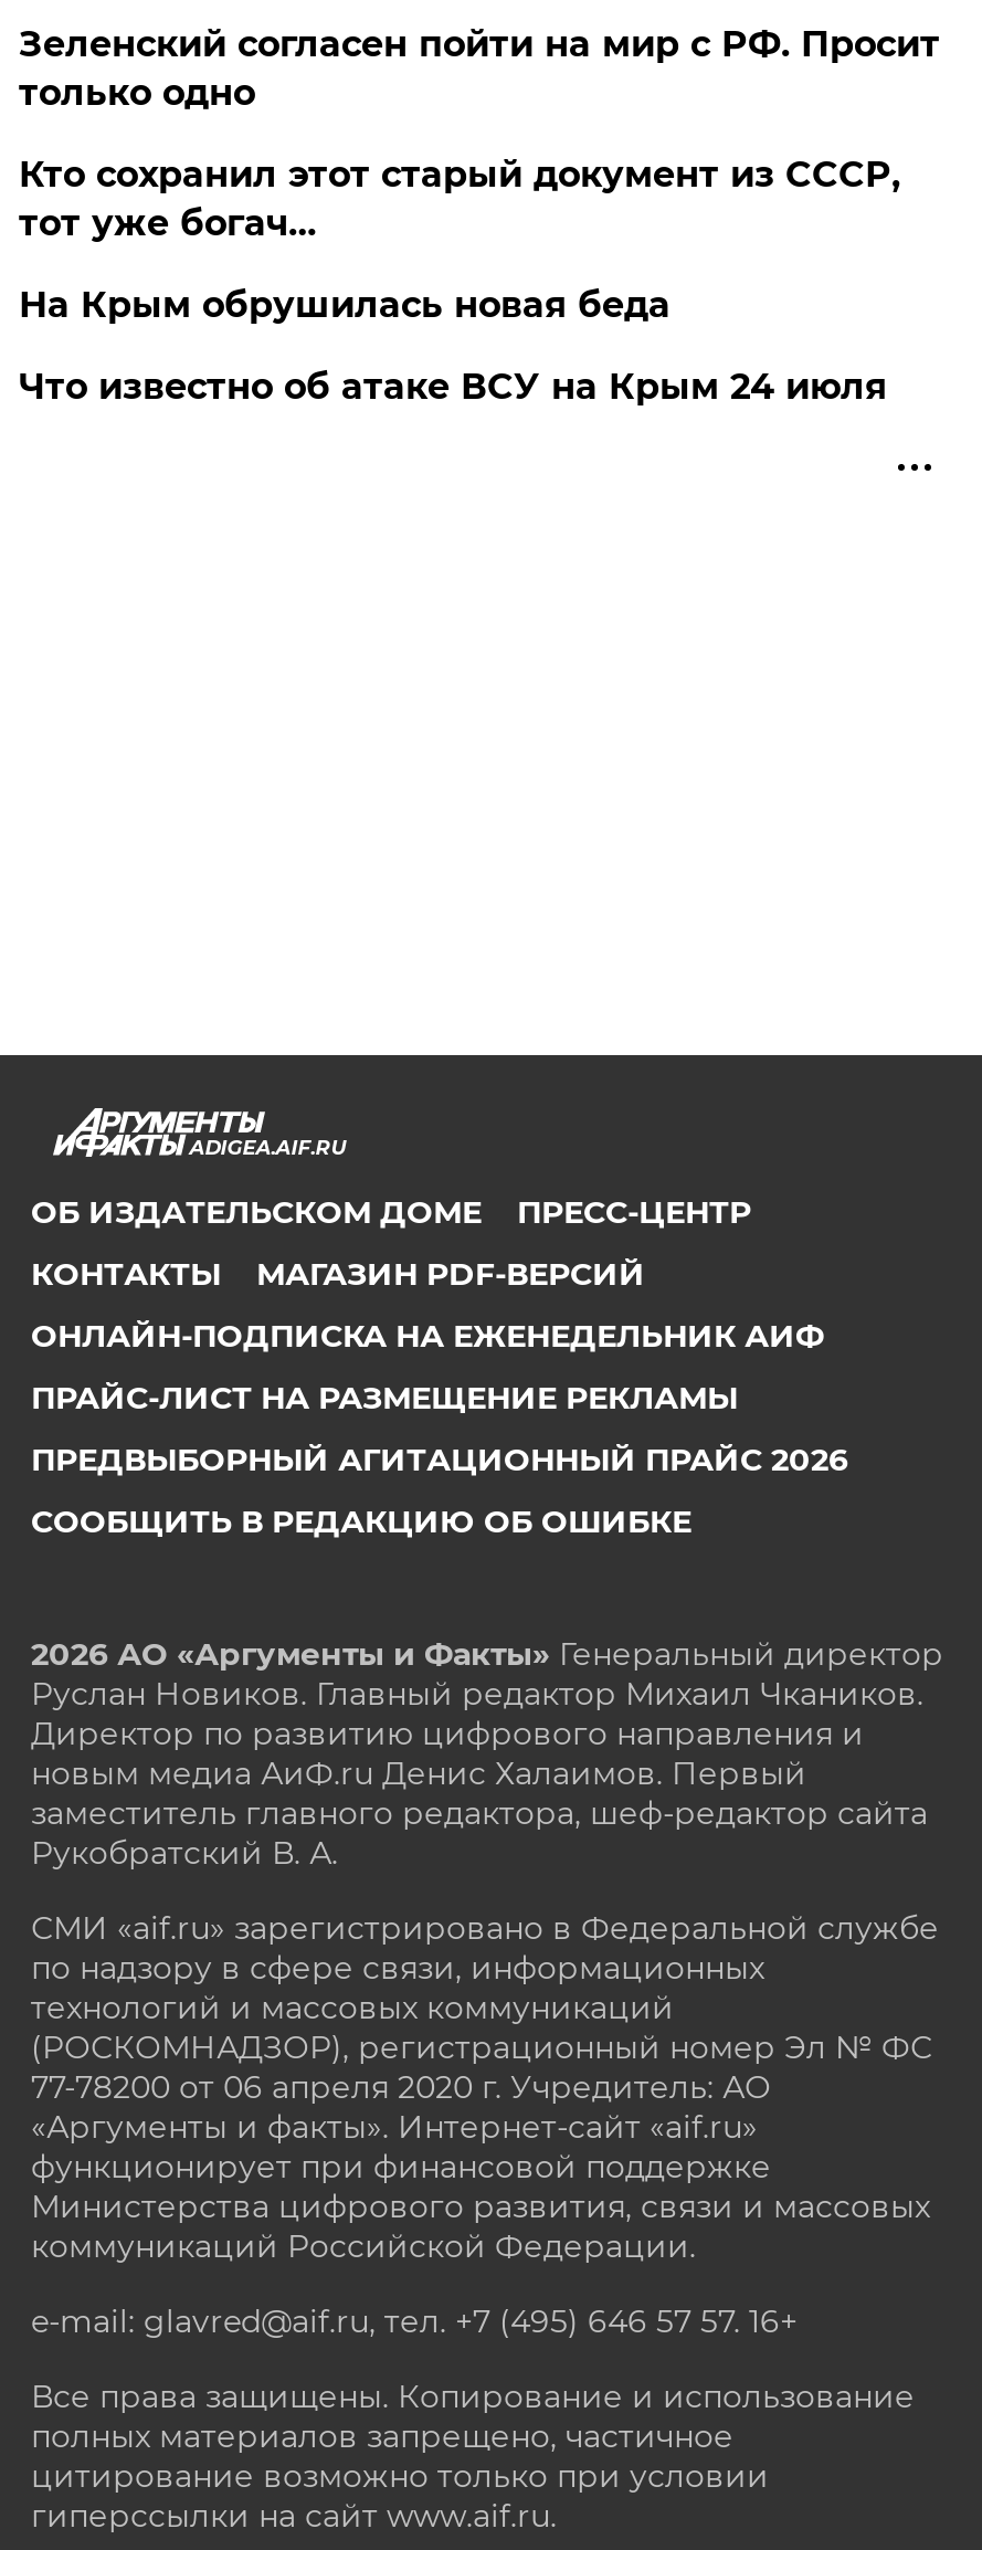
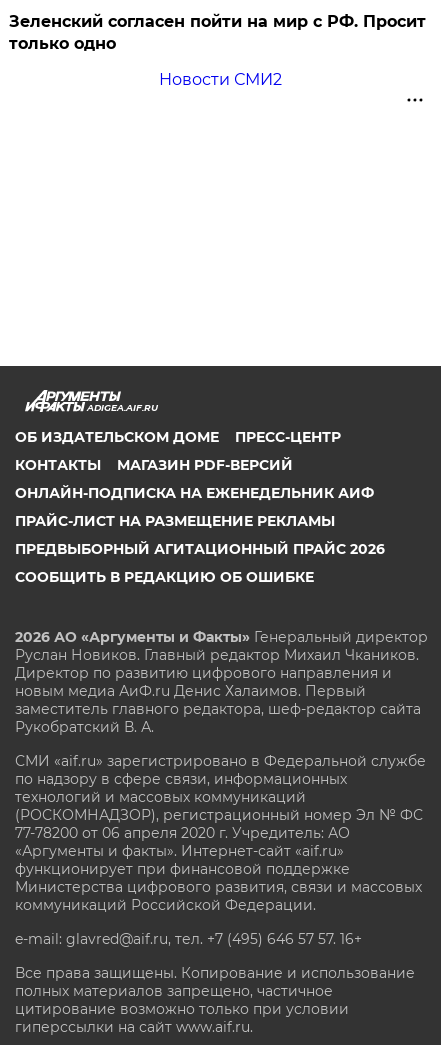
[19,153,900,407] Кто сохранил этот старый документ из СССР, | тот уже богач… | На Крым обрушилась новая беда | Что известно об атаке ВСУ на Крым 24 июля -> [159,70,282,89] Новости СМИ2

